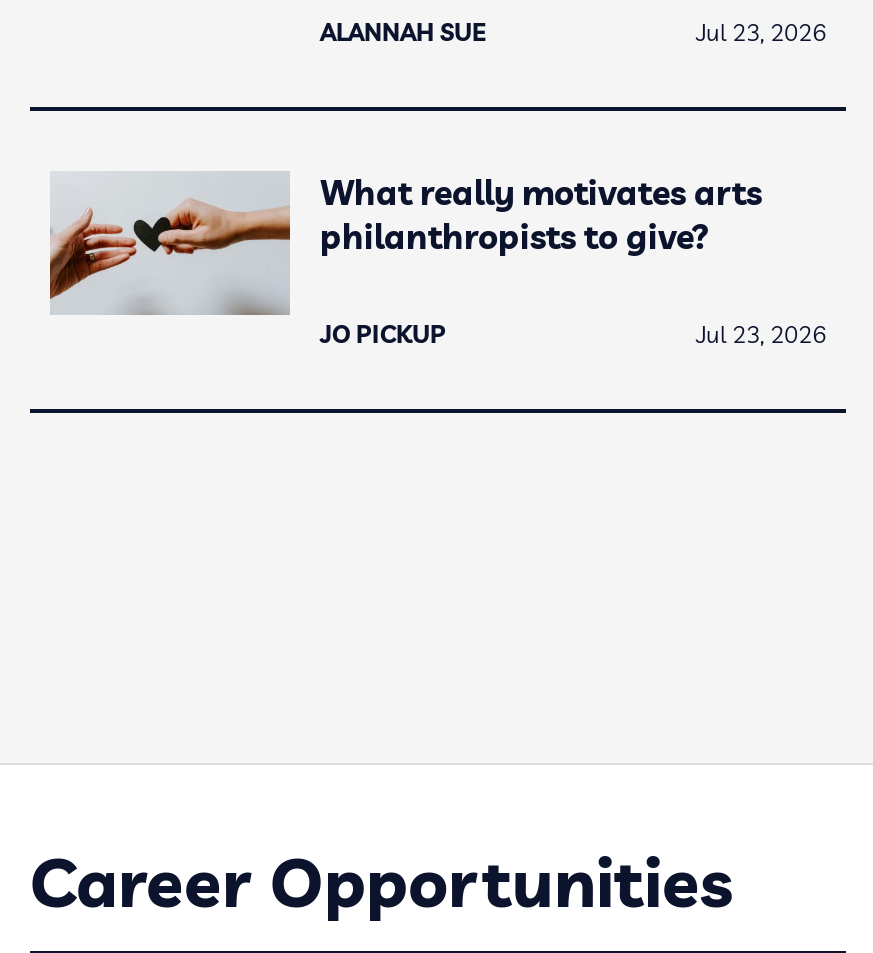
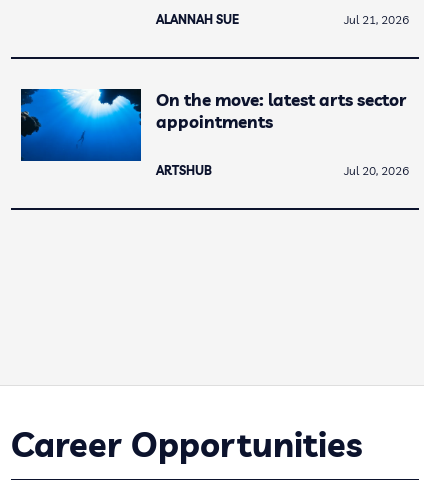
[696,17,826,47] Jul 23, 2026 -> [344,12,409,27] Jul 21, 2026
[48,171,762,317] [image] | What really motivates arts | philanthropists to give? -> [20,88,406,162] [image] | On the move: latest arts sector | appointments
[320,319,826,349] JO PICKUP | Jul 23, 2026 -> [156,163,409,178] ARTSHUB | Jul 20, 2026

